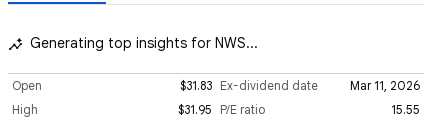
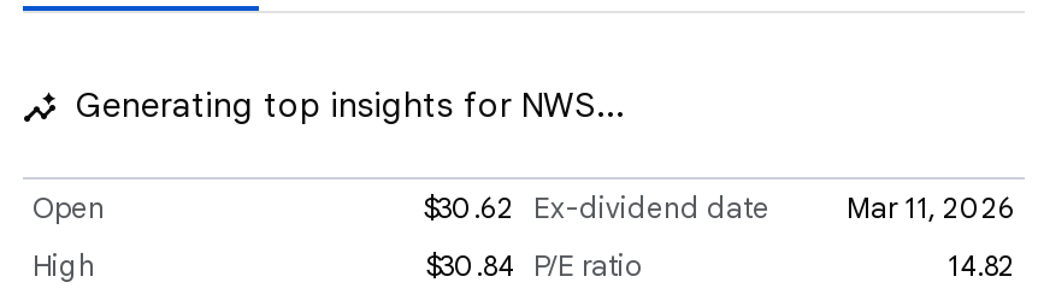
[180,78,318,93] $31.83 Ex-dividend date -> [423,189,769,225] $30.62 Ex-dividend date
[178,102,265,117] $31.95 P/E ratio -> [425,247,642,283] $30.84 P/E ratio
[391,102,420,117] 15.55 -> [948,247,1015,283] 14.82

